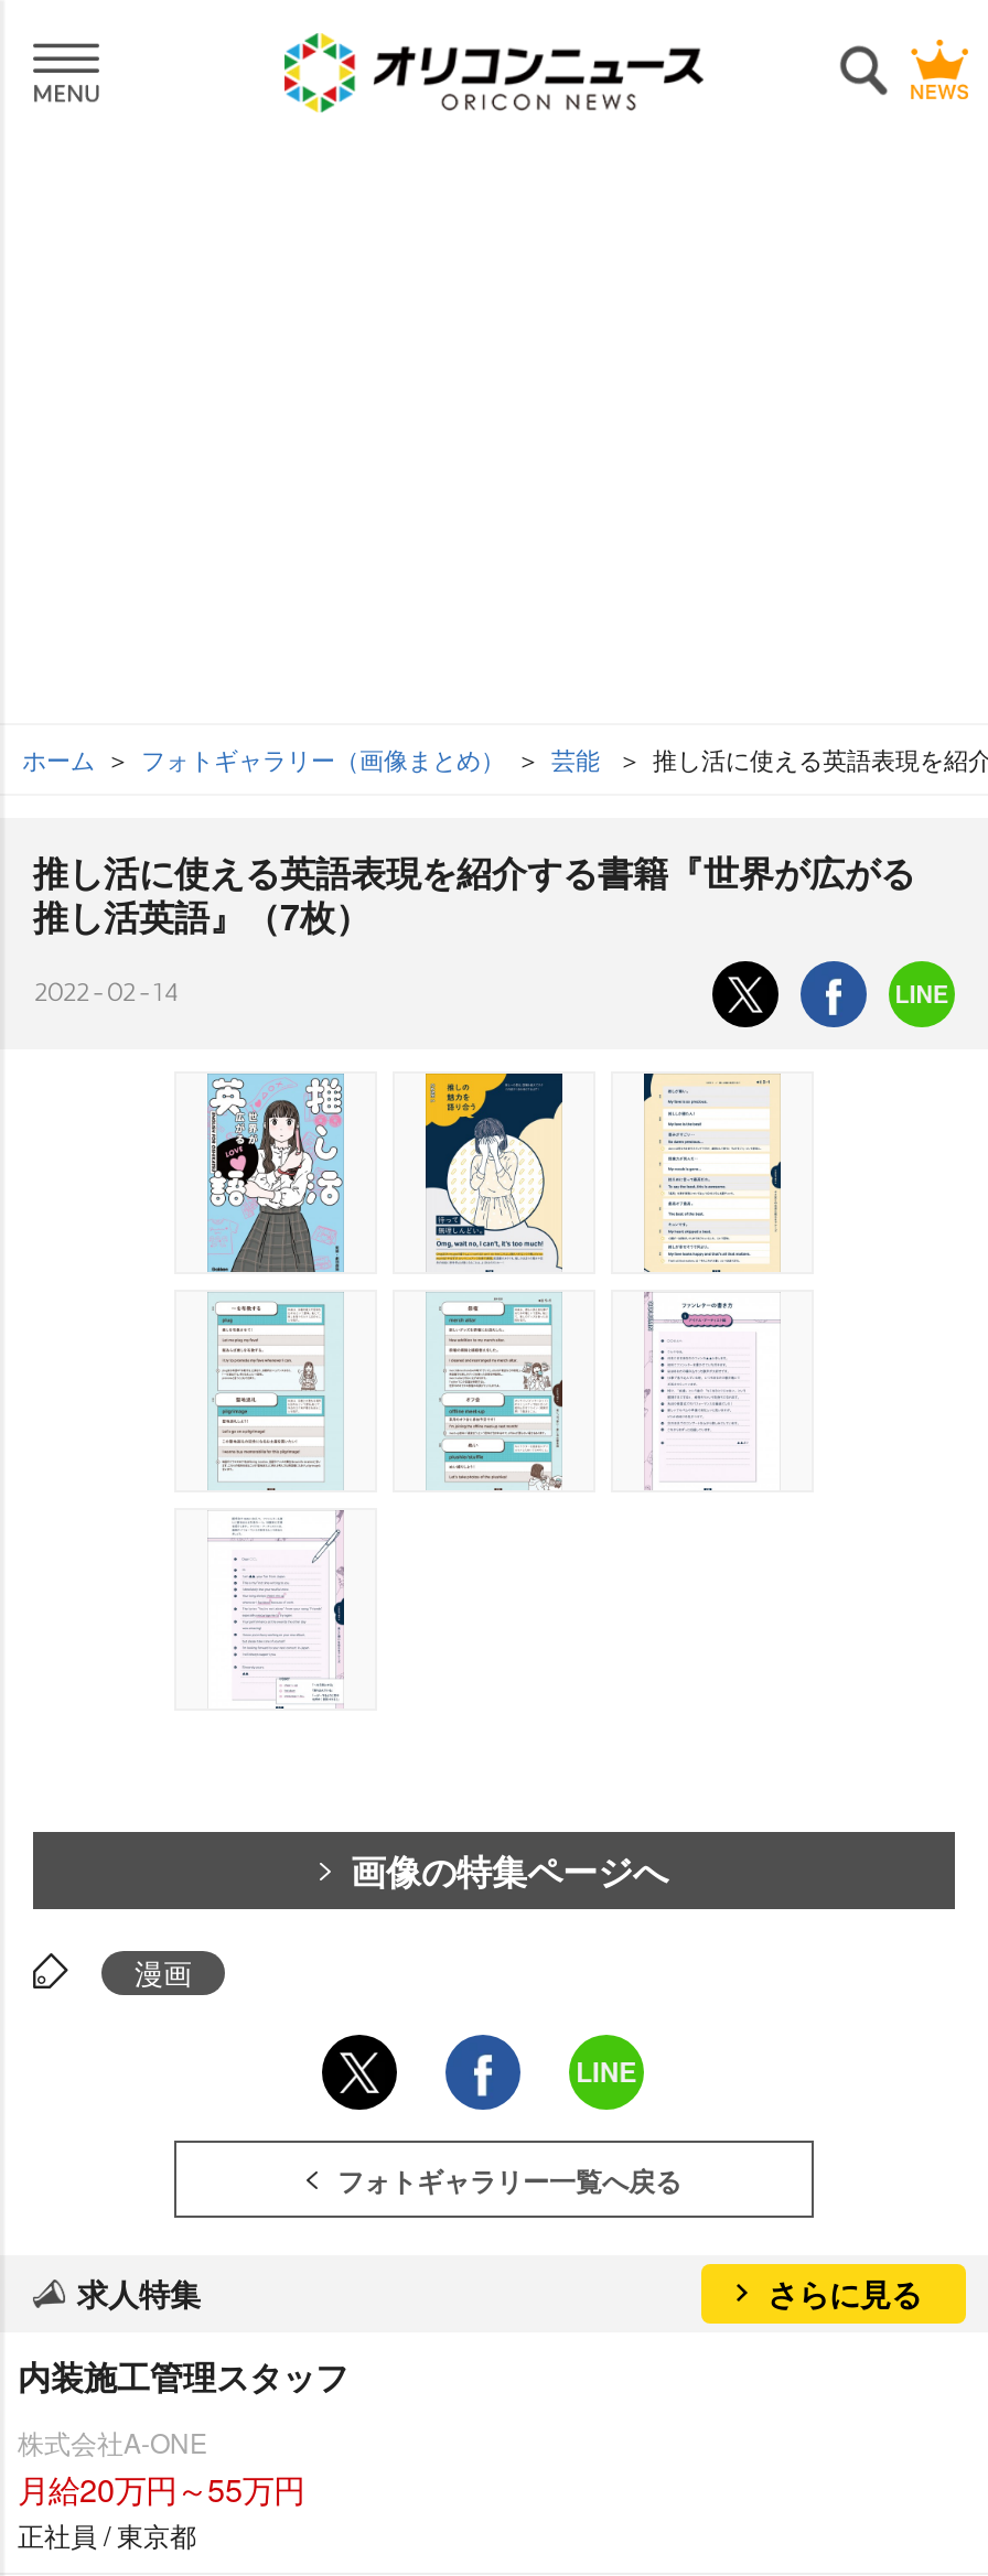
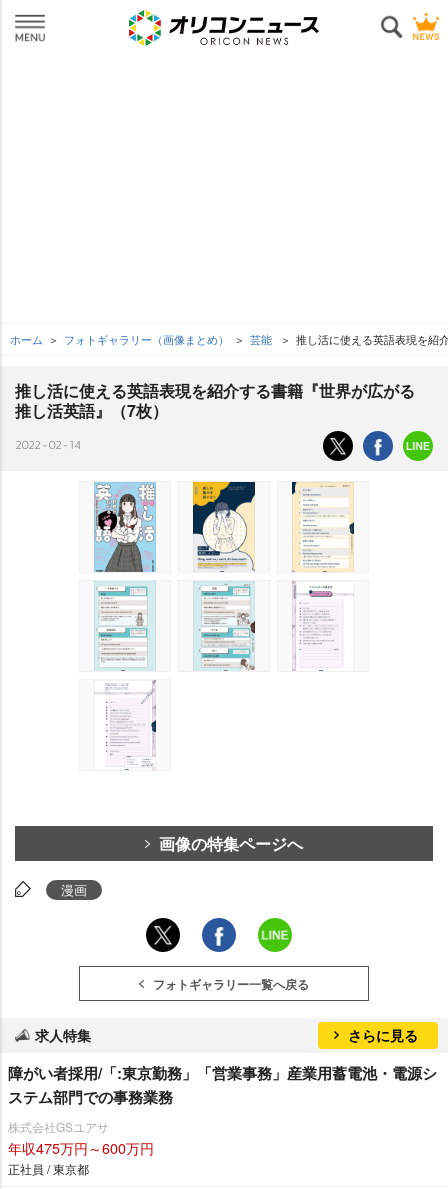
[18,2352,348,2401] 内装施工管理スタッフ -> [8,1062,437,1108] 障がい者採用/「:東京勤務」「営業事務」産業用蓄電池・電源シ | ステム部門での事務業務
[18,2423,304,2511] 株式会社A-ONE | 月給20万円～55万円 -> [8,1118,154,1158] 株式会社GSユアサ | 年収475万円～600万円

